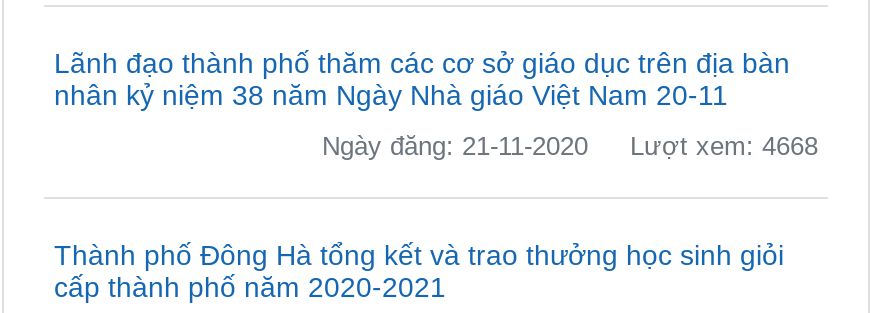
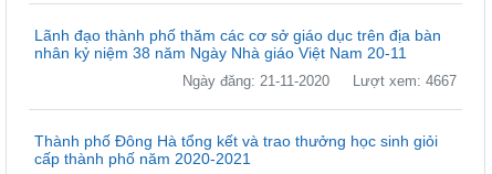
[322,131,818,161] Ngày đăng: 21-11-2020 Lượt xem: 4668 -> [182,73,457,89] Ngày đăng: 21-11-2020 Lượt xem: 4667

